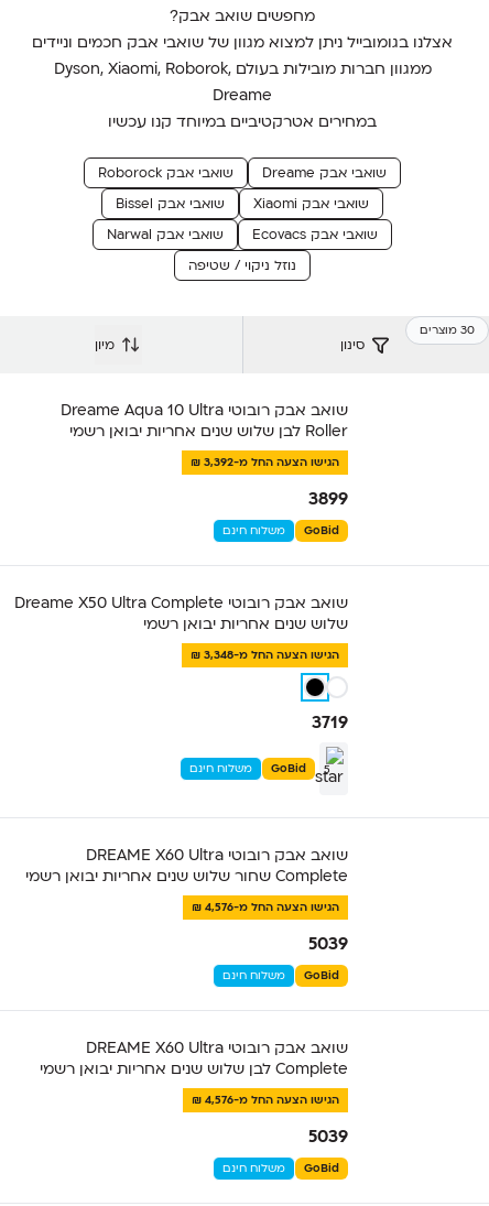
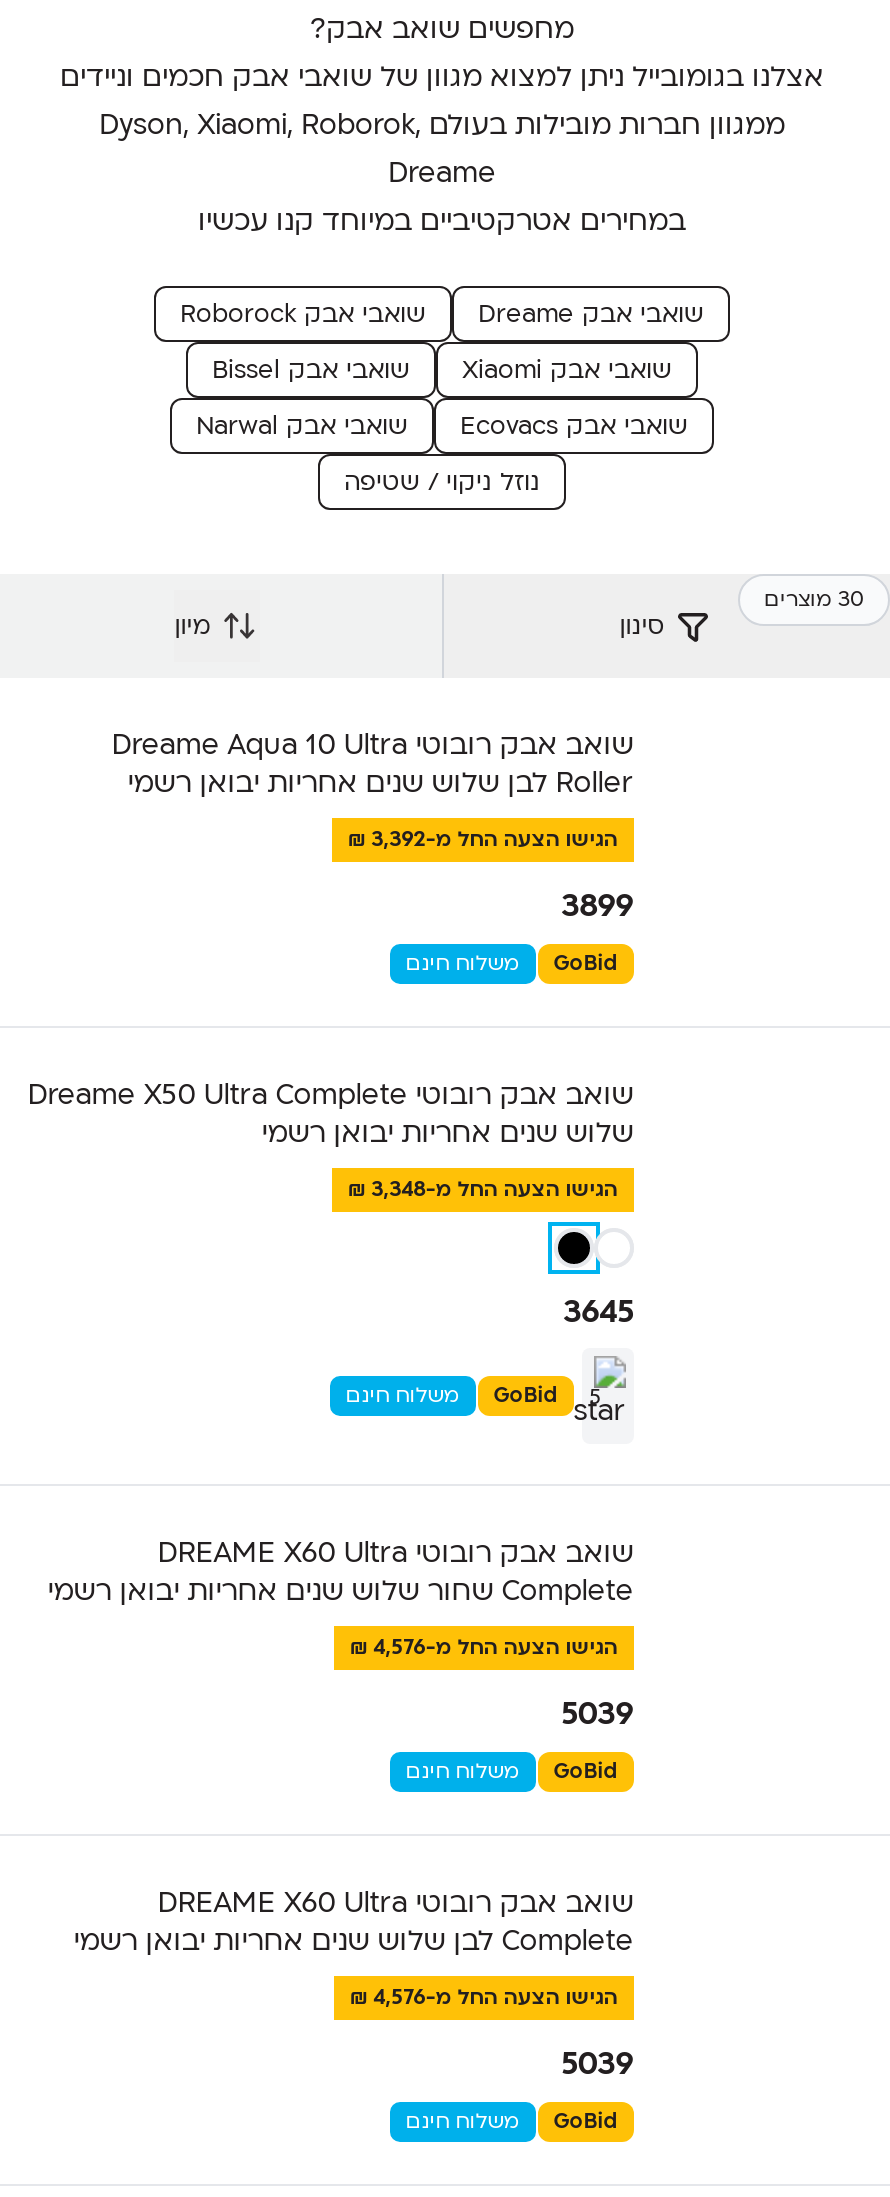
[311,710,348,735] 3719 -> [563,1290,633,1334] 3645

